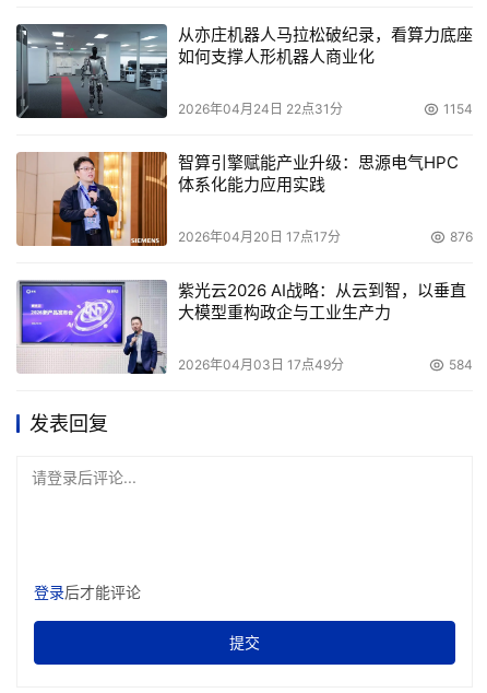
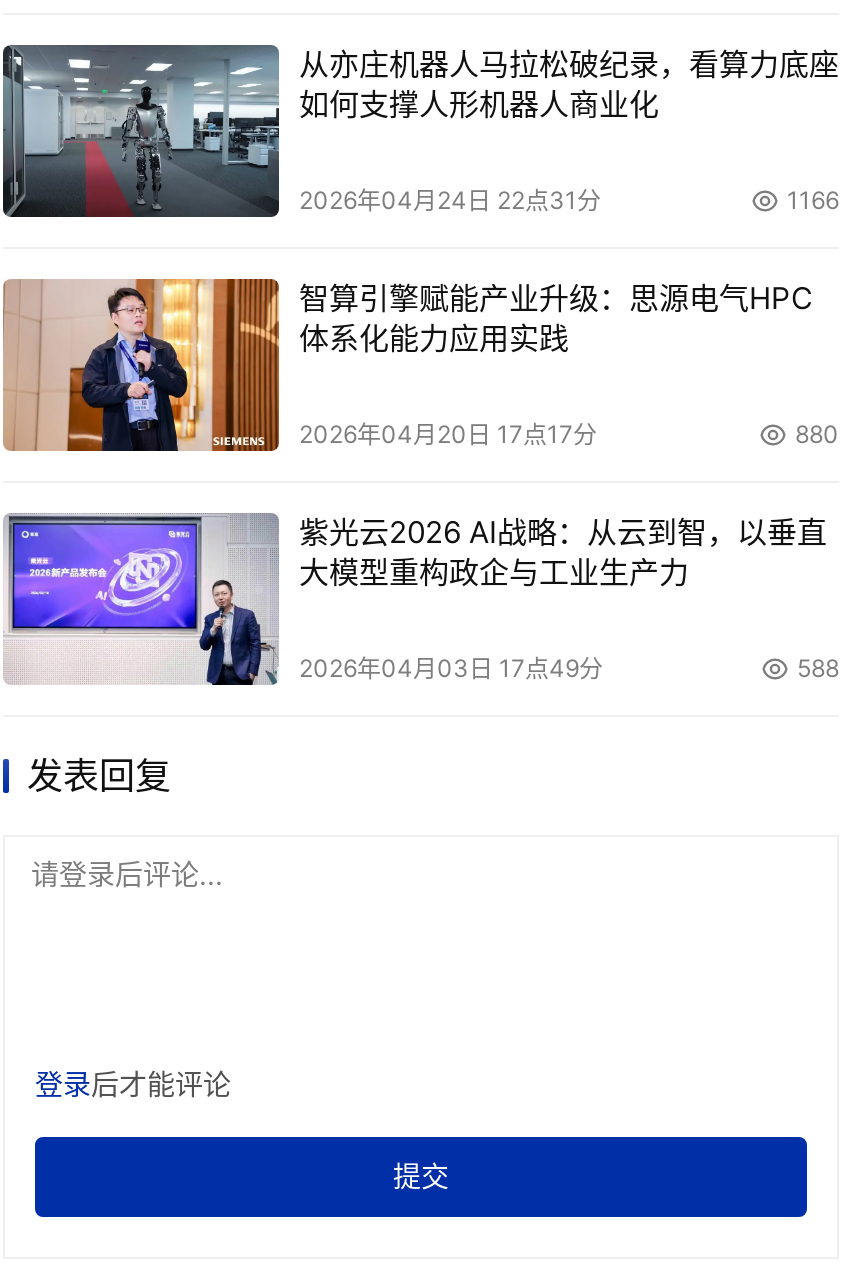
[443,100,473,117] 1154 -> [787,185,839,215] 1166
[450,228,473,245] 876 -> [795,419,839,449] 880
[449,357,473,373] 584 -> [797,653,839,683] 588

